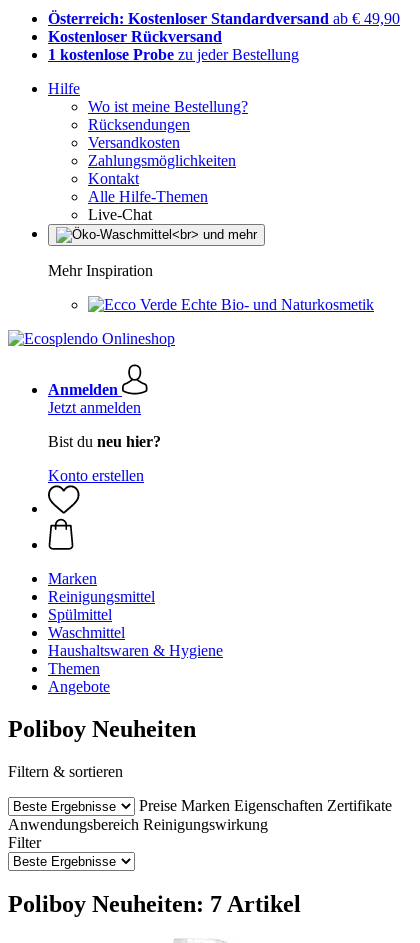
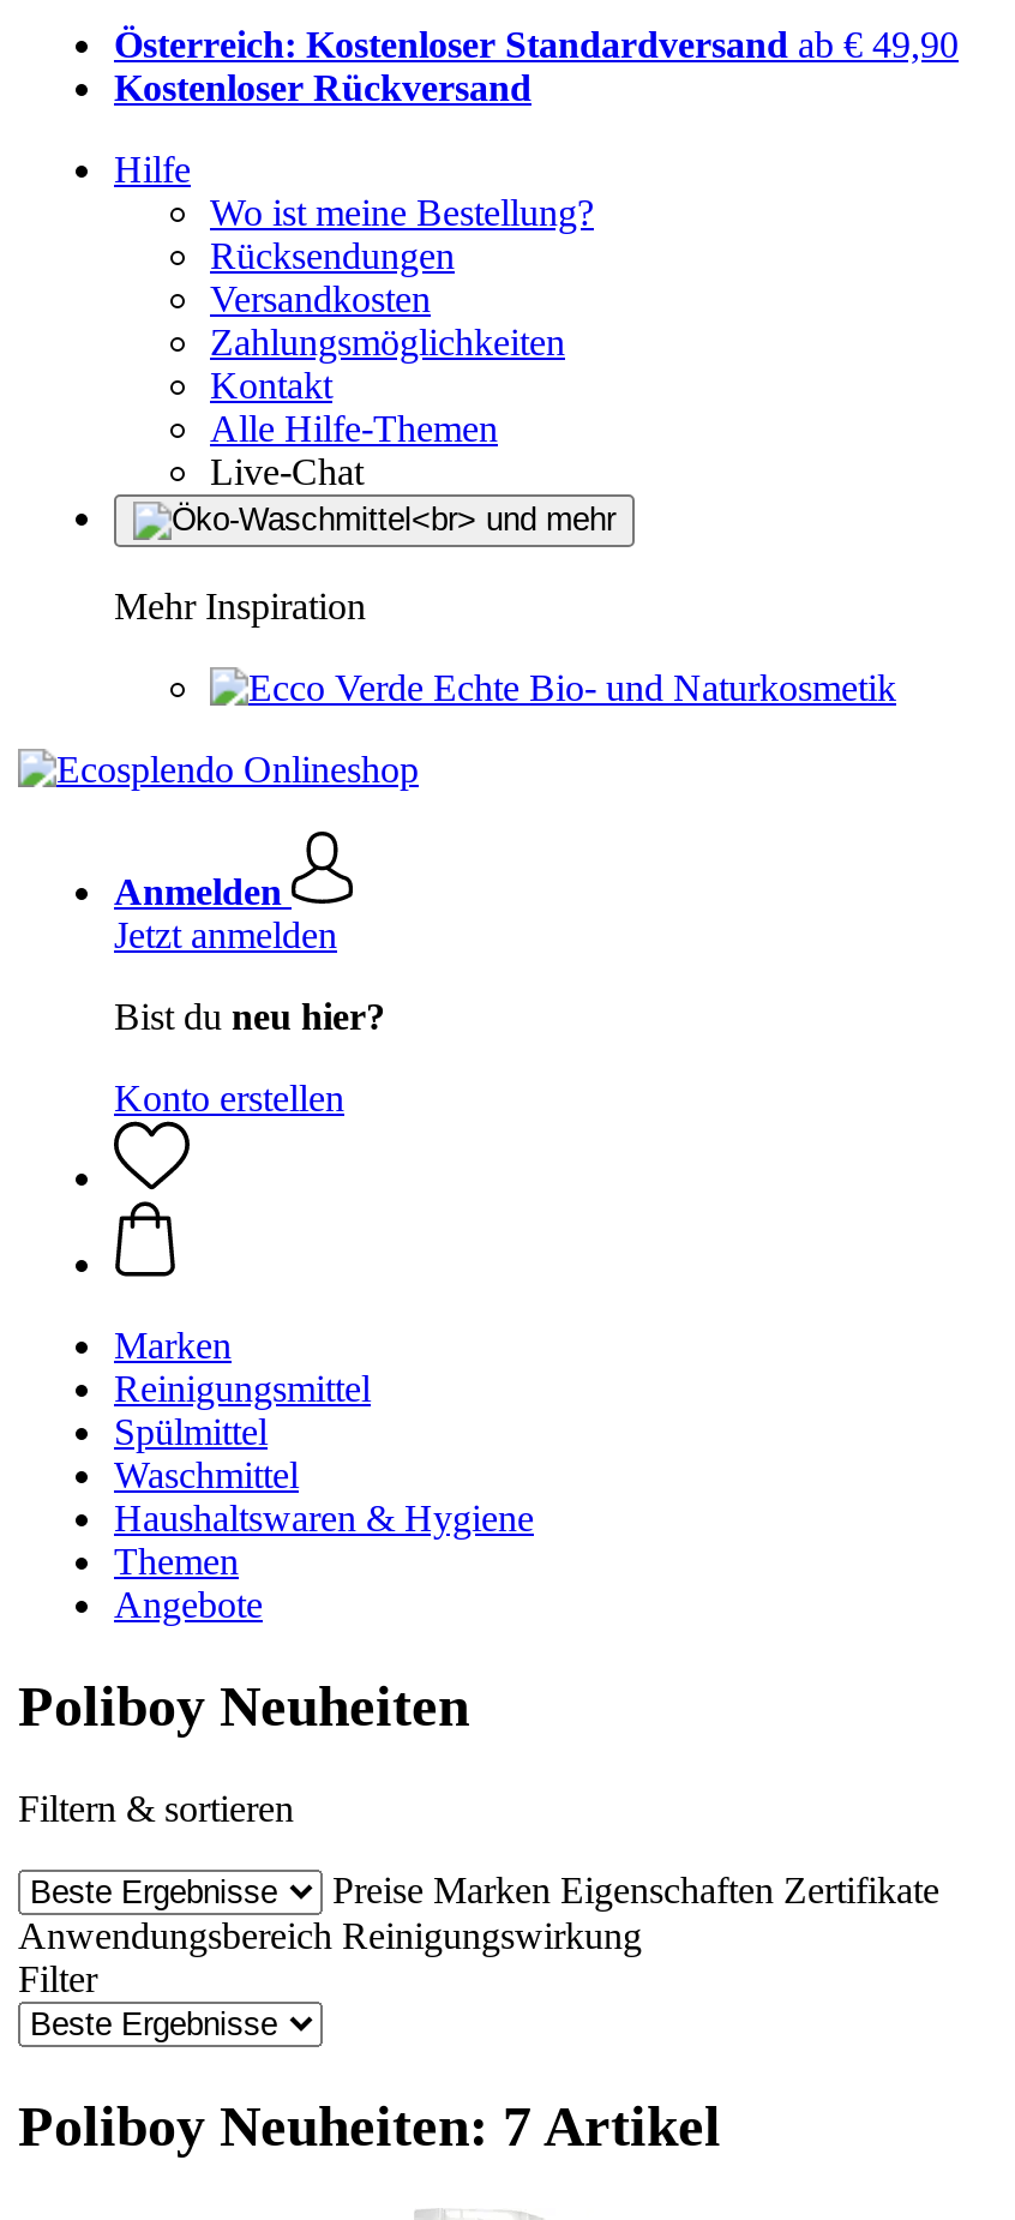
[48,46,299,63] 1 kostenlose Probe zu jeder Bestellung -> none

